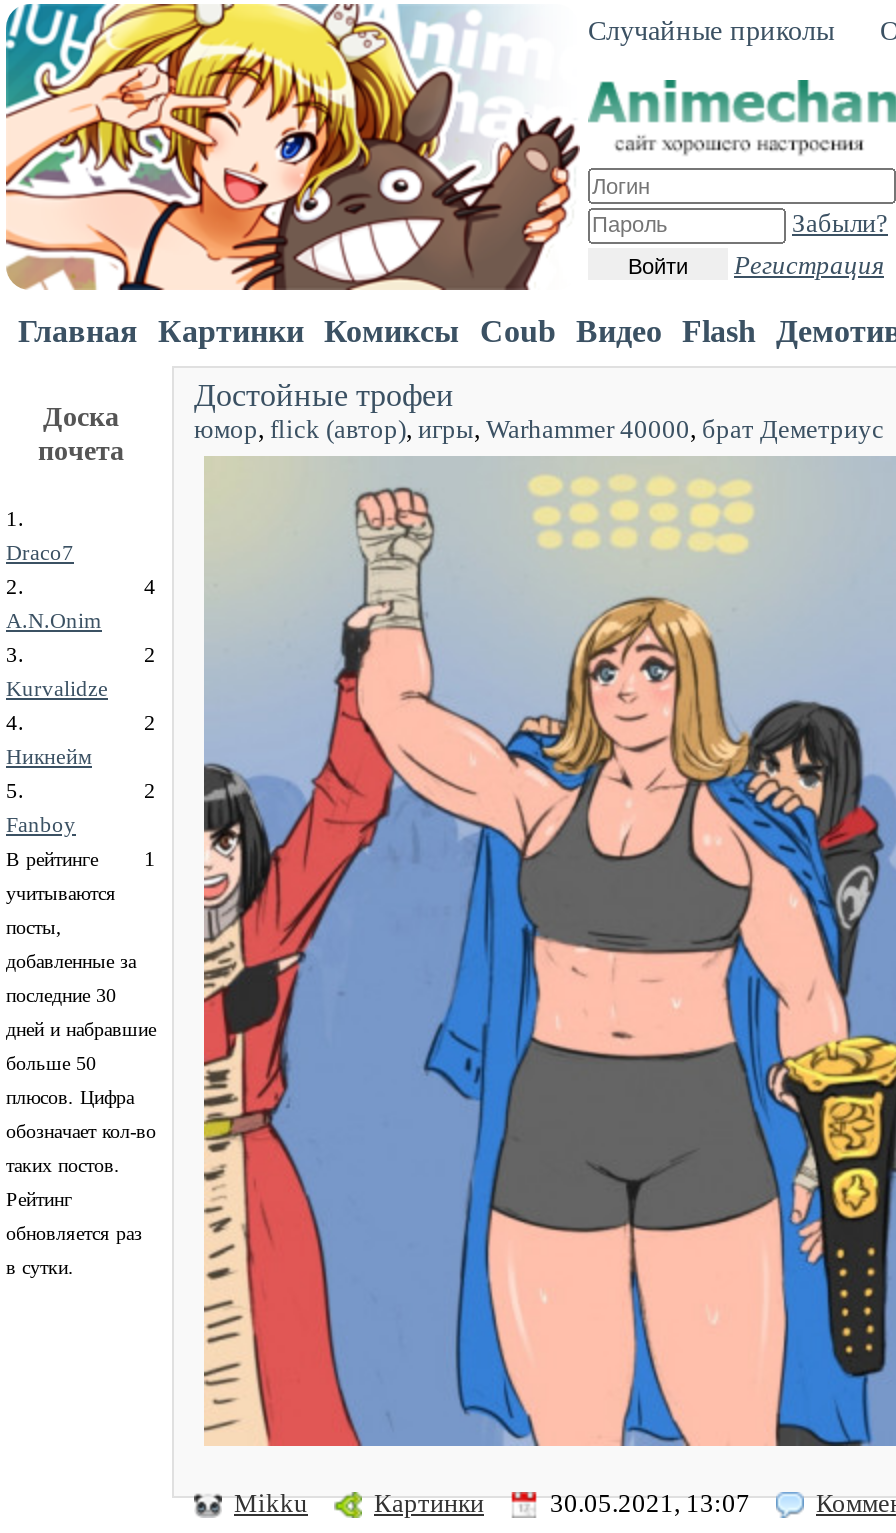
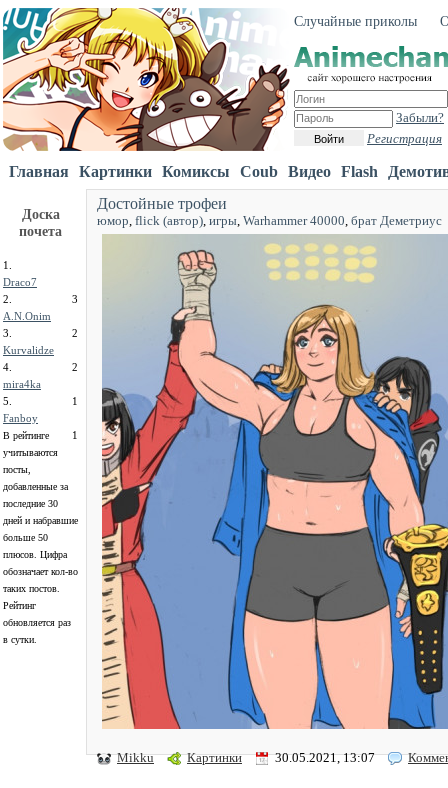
[144,574,156,598] 4 -> [72,293,78,305] 3
[6,744,156,802] Никнейм | 2 -> [3,378,78,407] mira4ka | 1

